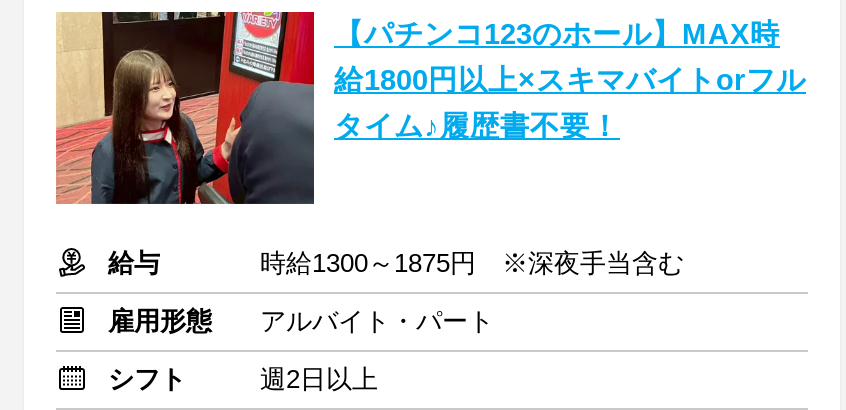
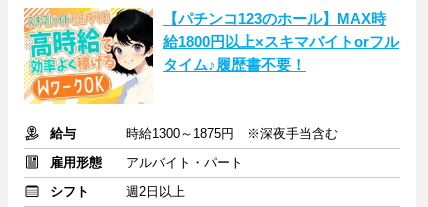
[54,10,316,206] [image] -> [24,7,154,105] [image]

